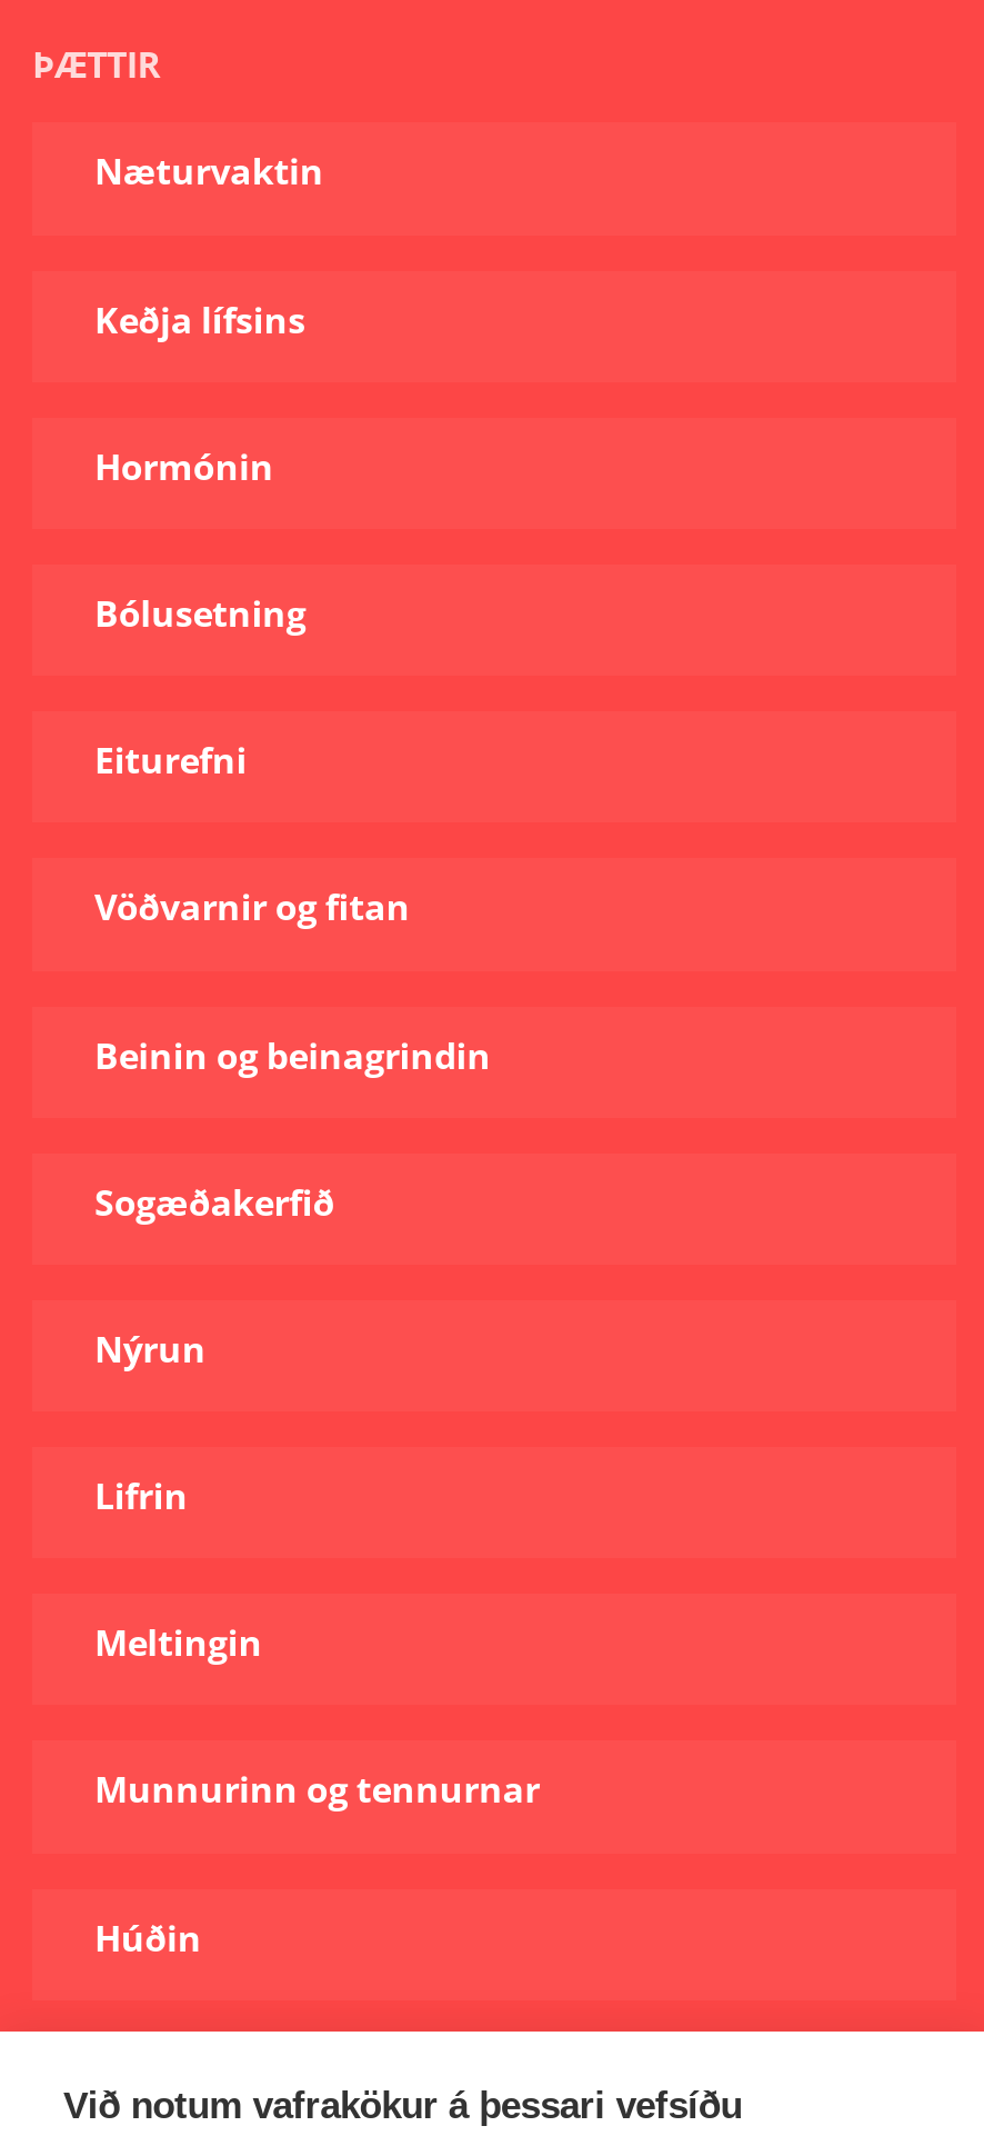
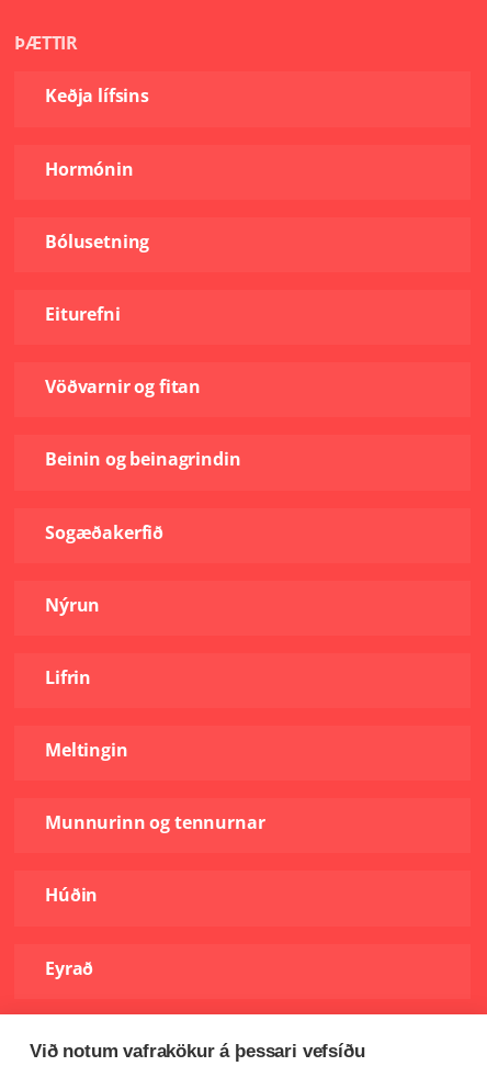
[94,148,324,196] Næturvaktin -> none
moved [94,295,540,1962] -> [45,84,265,907]: Keðja lífsins | Hormónin | Bólusetning | ... | Munnurinn og tennurnar | Húðin
none -> [45,956,93,980] Eyrað

